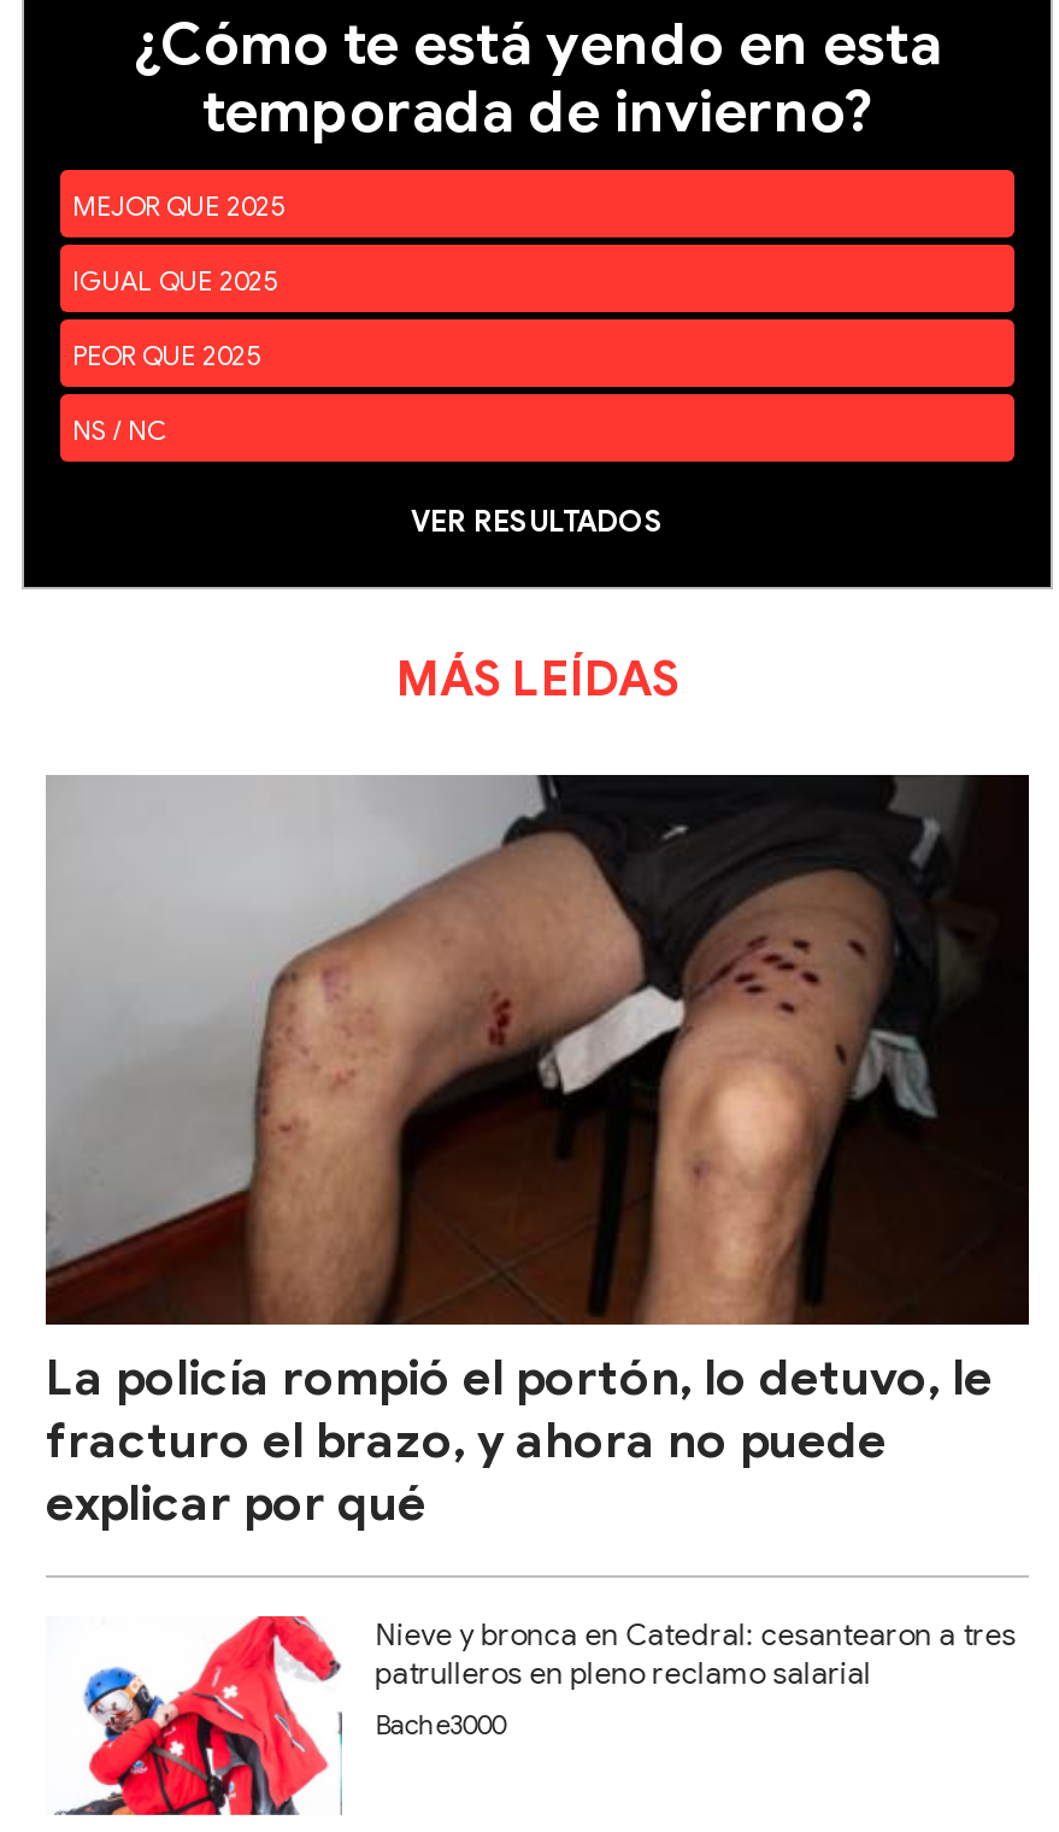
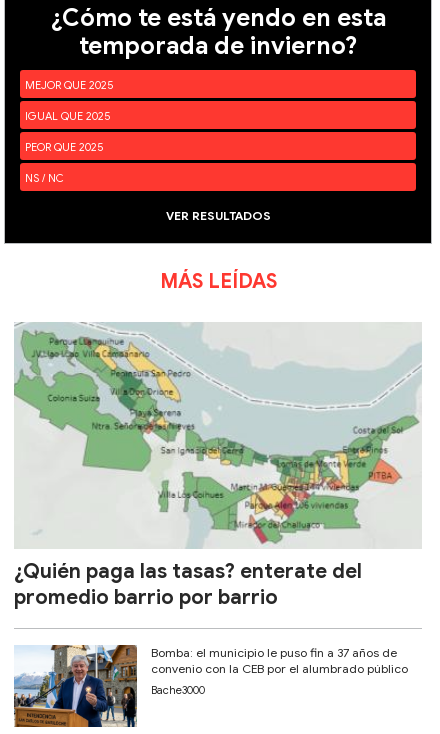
[43,771,1031,1534] [image] | La policía rompió el portón, lo detuvo, le | fracturo el brazo, y ahora no puede | explicar por qué -> [14,321,422,610] [image] | ¿Quién paga las tasas? enterate del | promedio barrio por barrio
[46,1613,1016,1818] [image] | Nieve y bronca en Catedral: cesantearon a tres | patrulleros en pleno reclamo salarial -> [13,644,408,728] [image] | Bomba: el municipio le puso fin a 37 años de | convenio con la CEB por el alumbrado público

